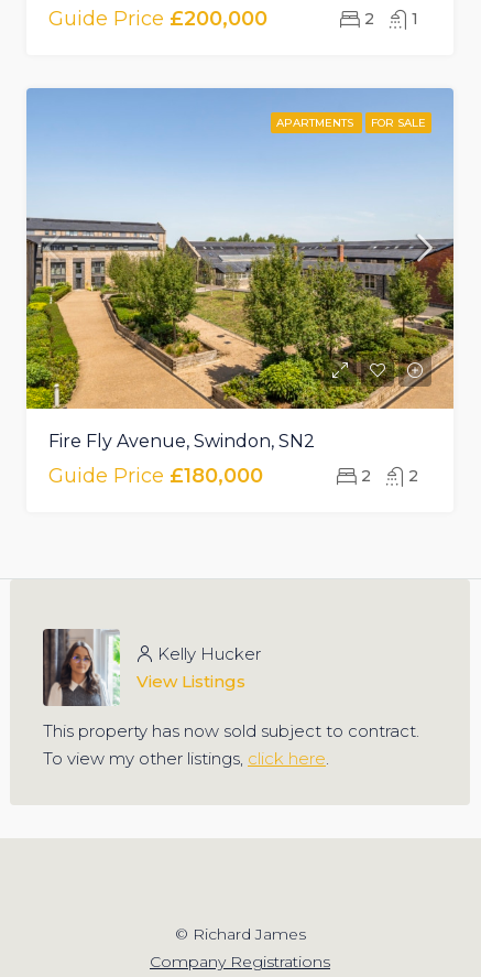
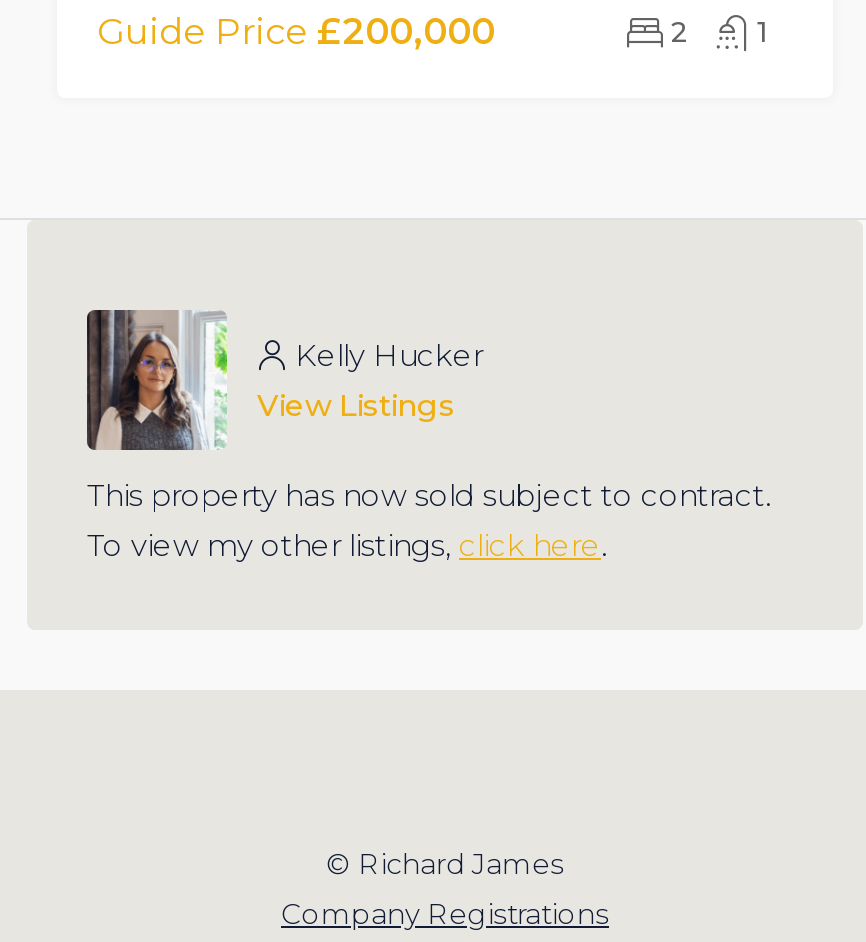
[25,87,455,410] [image] | APARTMENTS | FOR SALE -> none
[48,431,418,488] Fire Fly Avenue, Swindon, SN2 | Guide Price £180,000 | 2 | 2 -> none

